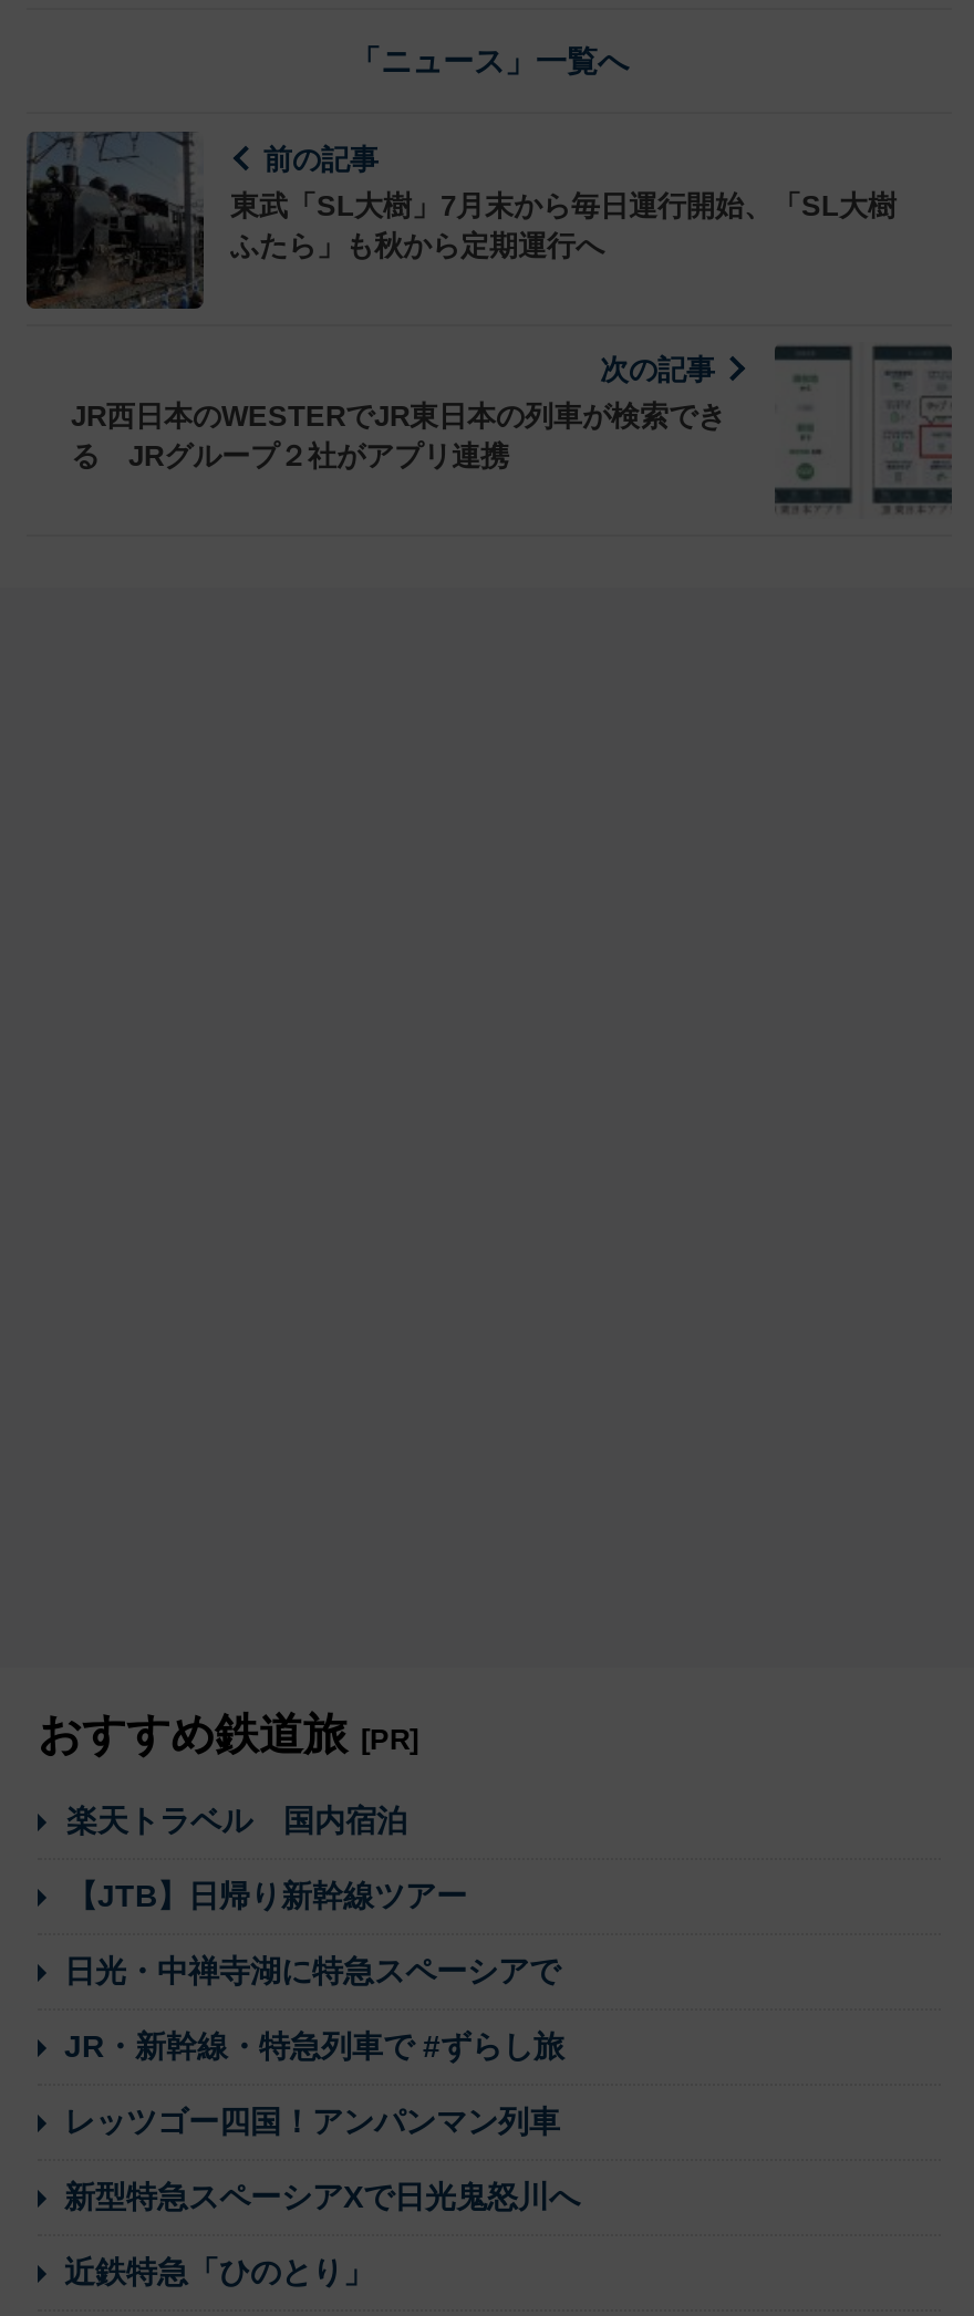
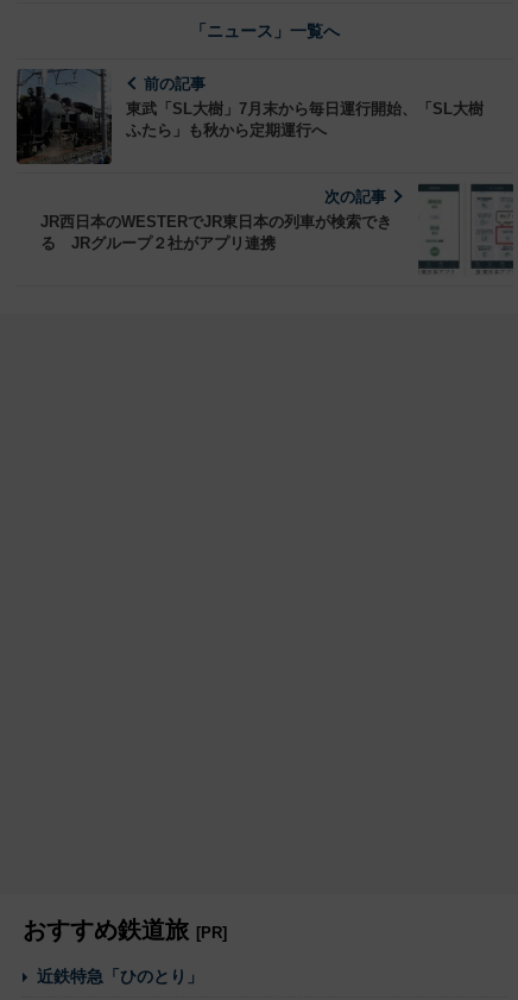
[64,1802,580,2214] 楽天トラベル 国内宿泊 | 【JTB】日帰り新幹線ツアー | 日光・中禅寺湖に特急スペーシアで | JR・新幹線・特急列車で #ずらし旅 | レッツゴー四国！アンパンマン列車 | 新型特急スペーシアXで日光鬼怒川へ -> none

